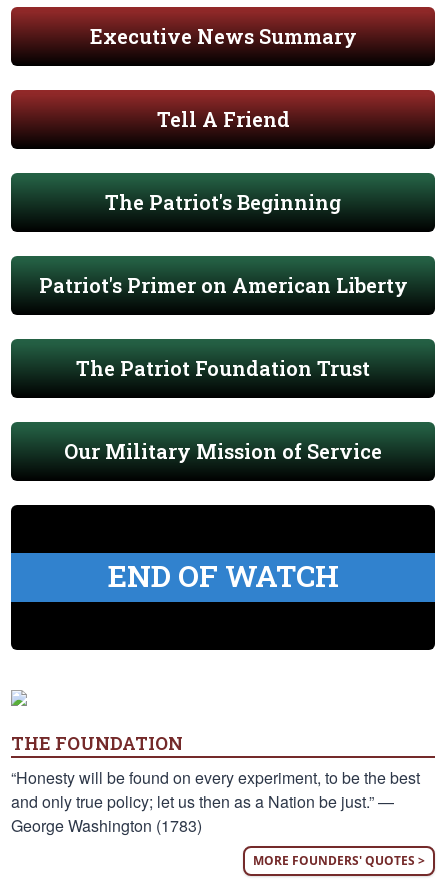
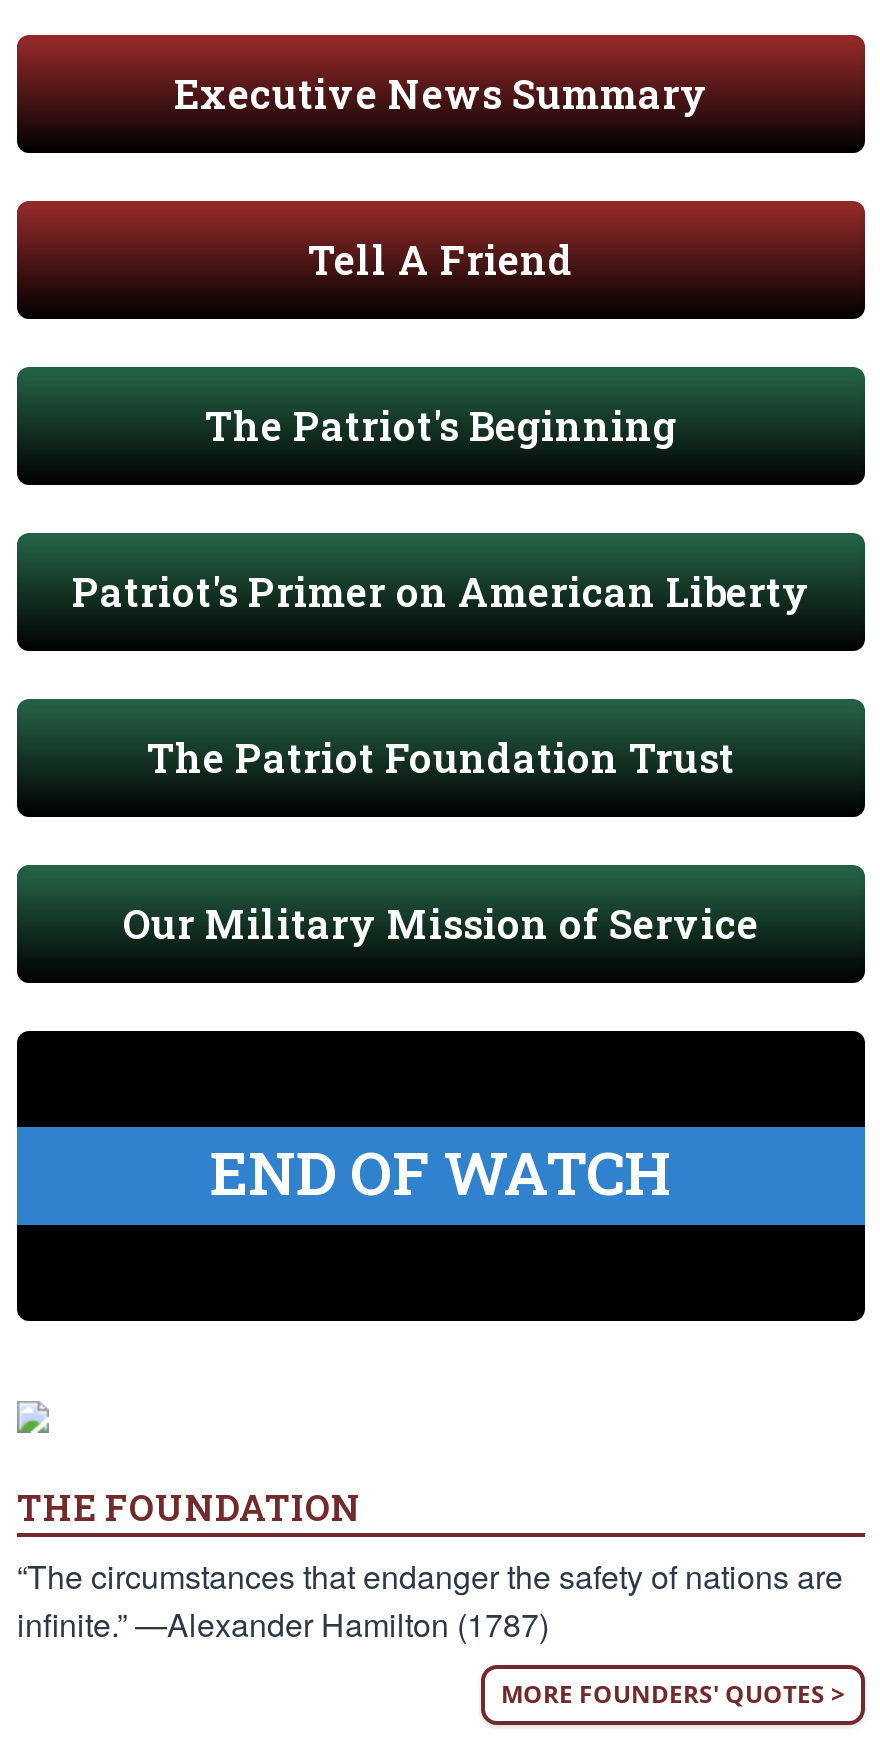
[11,766,420,837] “Honesty will be found on every experiment, to be the best | and only true policy; let us then as a Nation be just.” — | George Washington (1783) -> [17,1553,843,1647] “The circumstances that endanger the safety of nations are | infinite.” —Alexander Hamilton (1787)

